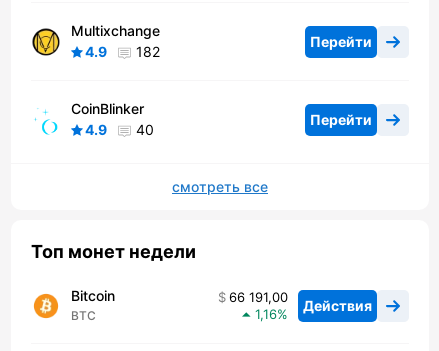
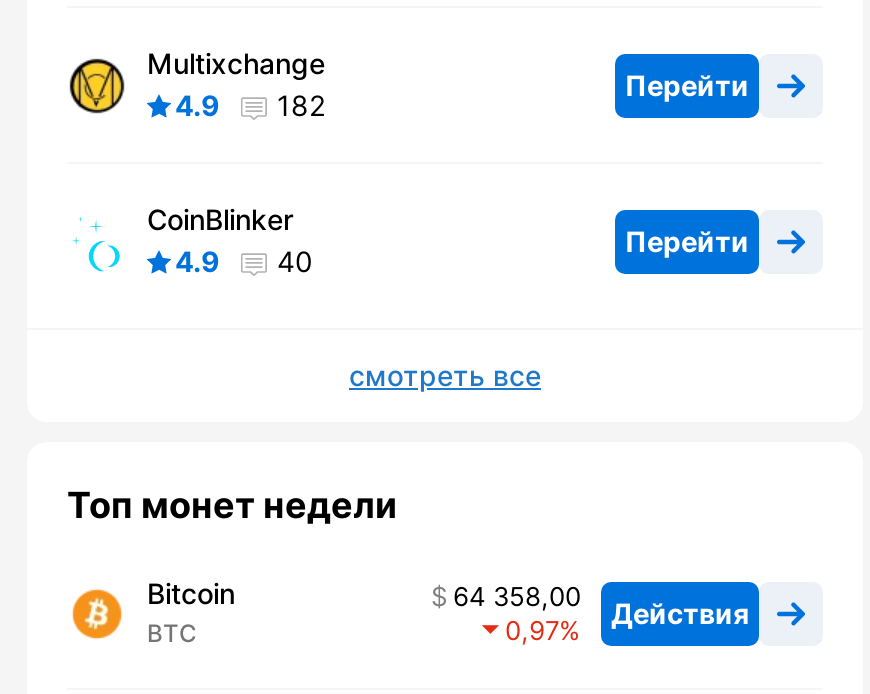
[229,289,372,314] 66 191,00 Действия -> [453,581,749,630] 64 358,00 Действия
[255,306,277,322] 1,16 -> [505,615,559,647] 0,97

